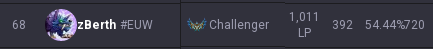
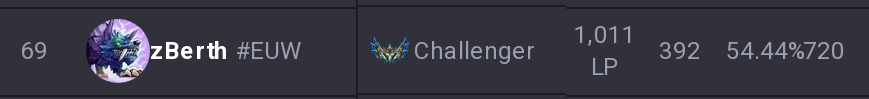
[12,18,26,32] 68 -> [20,37,48,65] 69

